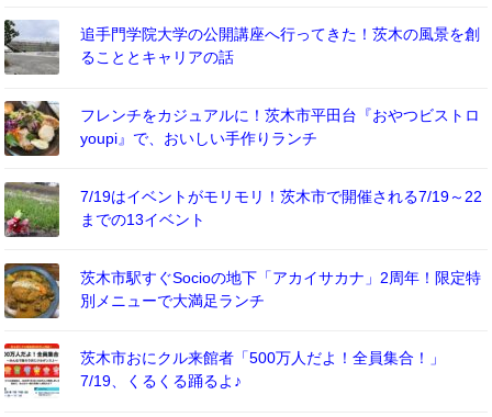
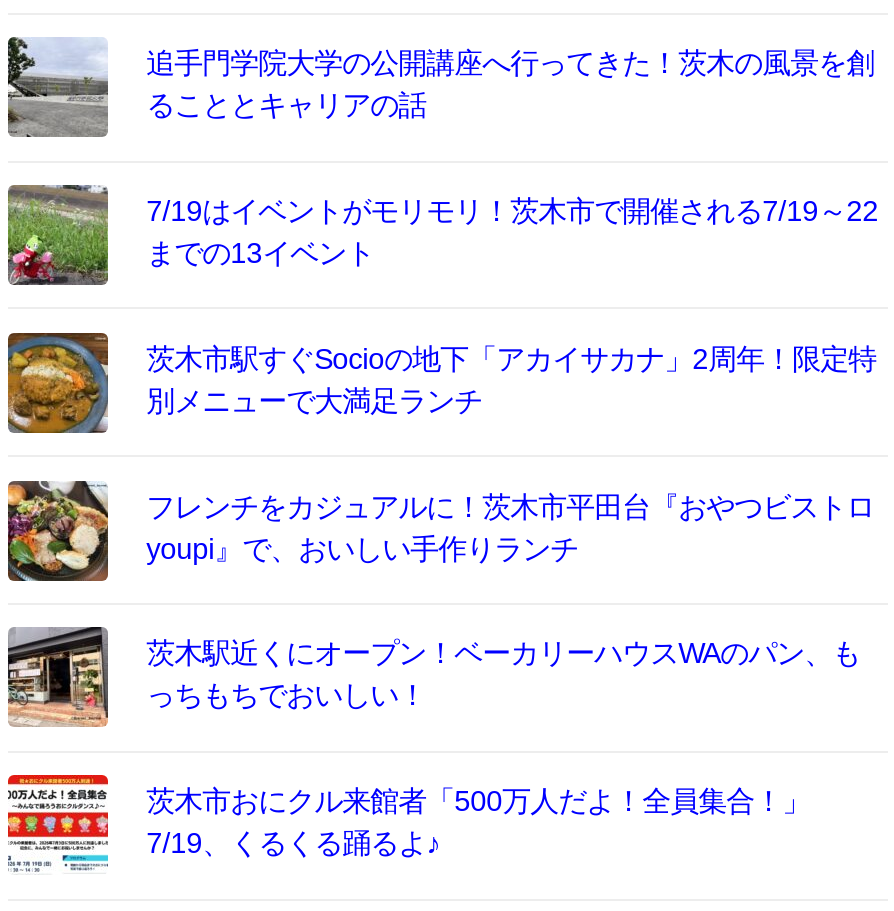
moved [3,100,480,156] -> [6,481,874,581]: [image] | フレンチをカジュアルに！茨木市平田台『おやつビストロ | youpi』で、おいしい手作りランチ
moved [0,180,482,309] -> [0,181,878,417]: [image] | 7/19はイベントがモリモリ！茨木市で開催される7/19～22 | までの13イベント | 茨木市駅すぐSocioの地下「アカイサカナ」2周年！限定特 | 別メニューで大満足ランチ
none -> [6,625,860,729] [image] | 茨木駅近くにオープン！ベーカリーハウスWAのパン、も | っちもちでおいしい！

